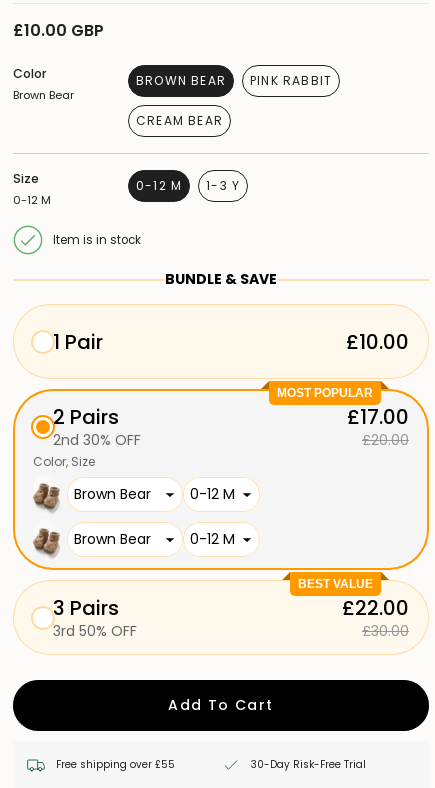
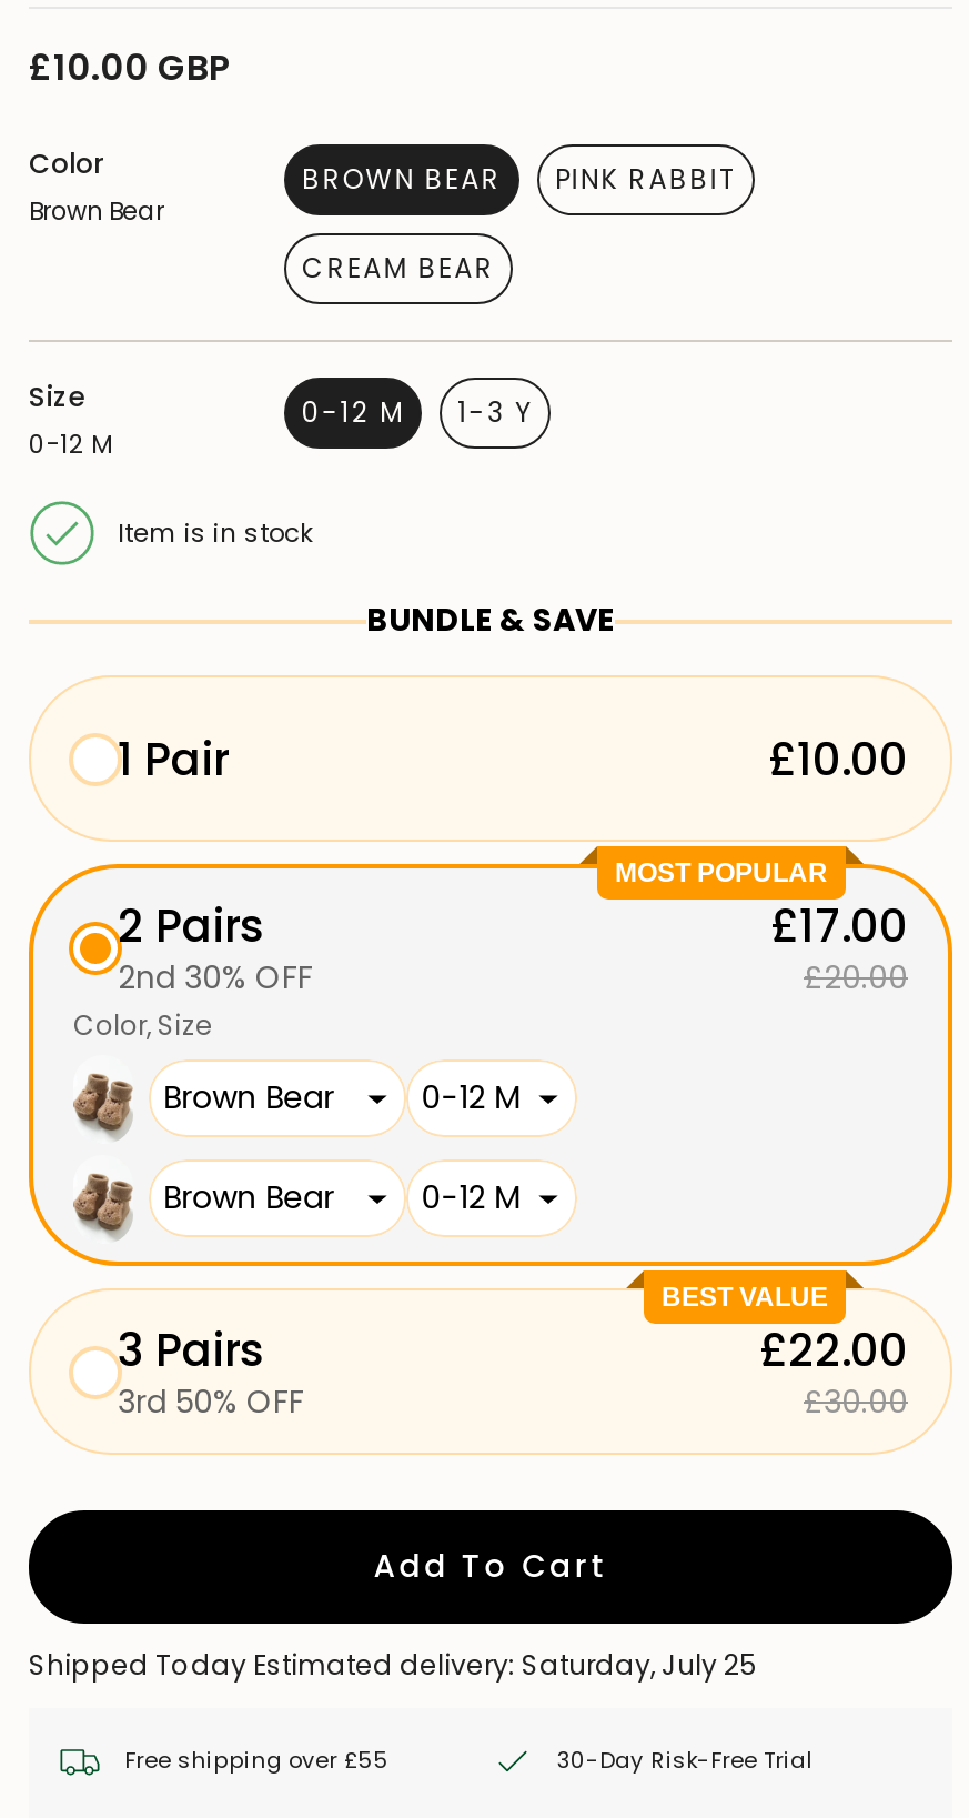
none -> [29,1646,757,1684] Shipped Today Estimated delivery: Saturday, July 25

